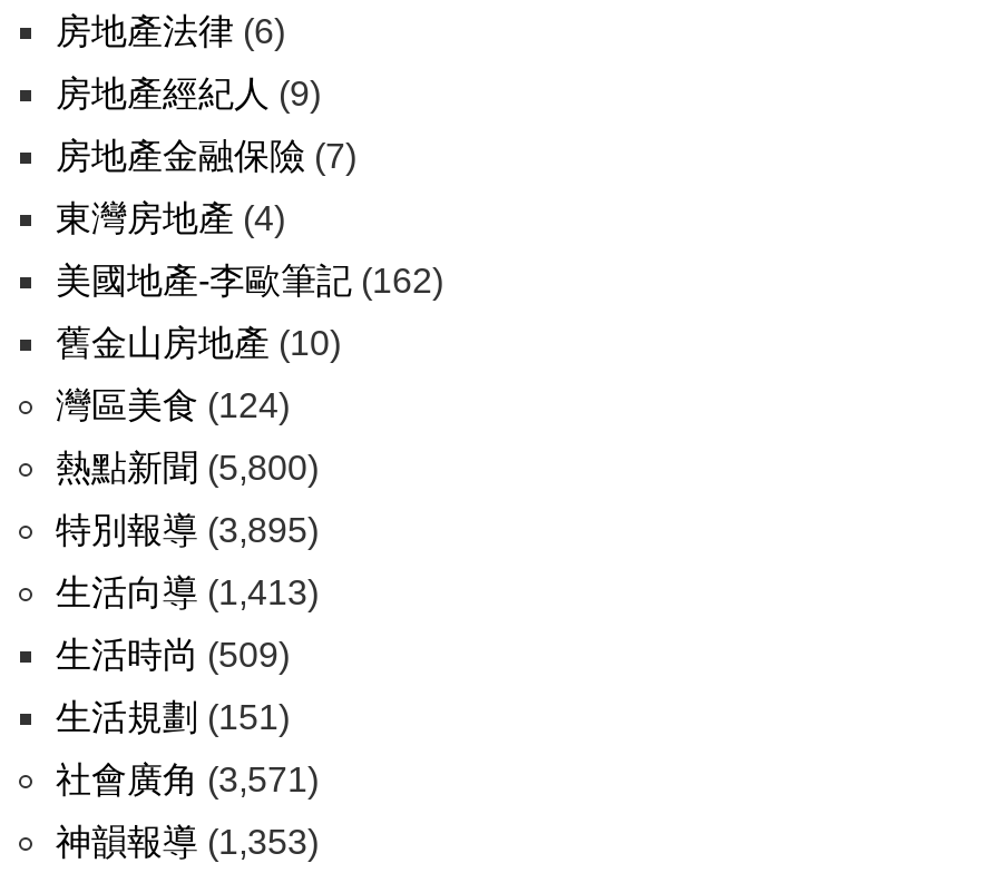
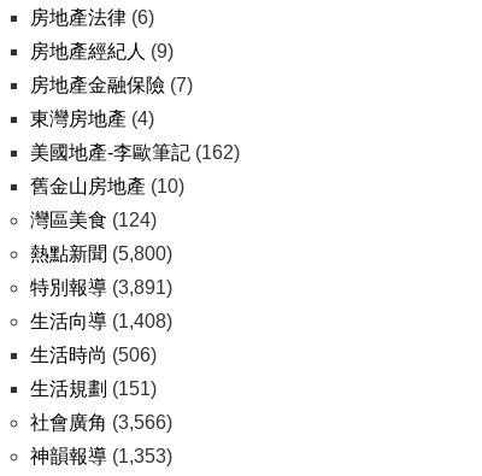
[56,511,319,549] 特別報導(3,895) -> [30,277,172,298] 特別報導(3,891)
[56,573,319,611] 生活向導(1,413) -> [30,311,172,331] 生活向導(1,408)
[56,636,290,674] 生活時尚(509) -> [30,345,157,365] 生活時尚(506)
[56,761,319,798] 社會廣角(3,571) -> [30,412,172,433] 社會廣角(3,566)

